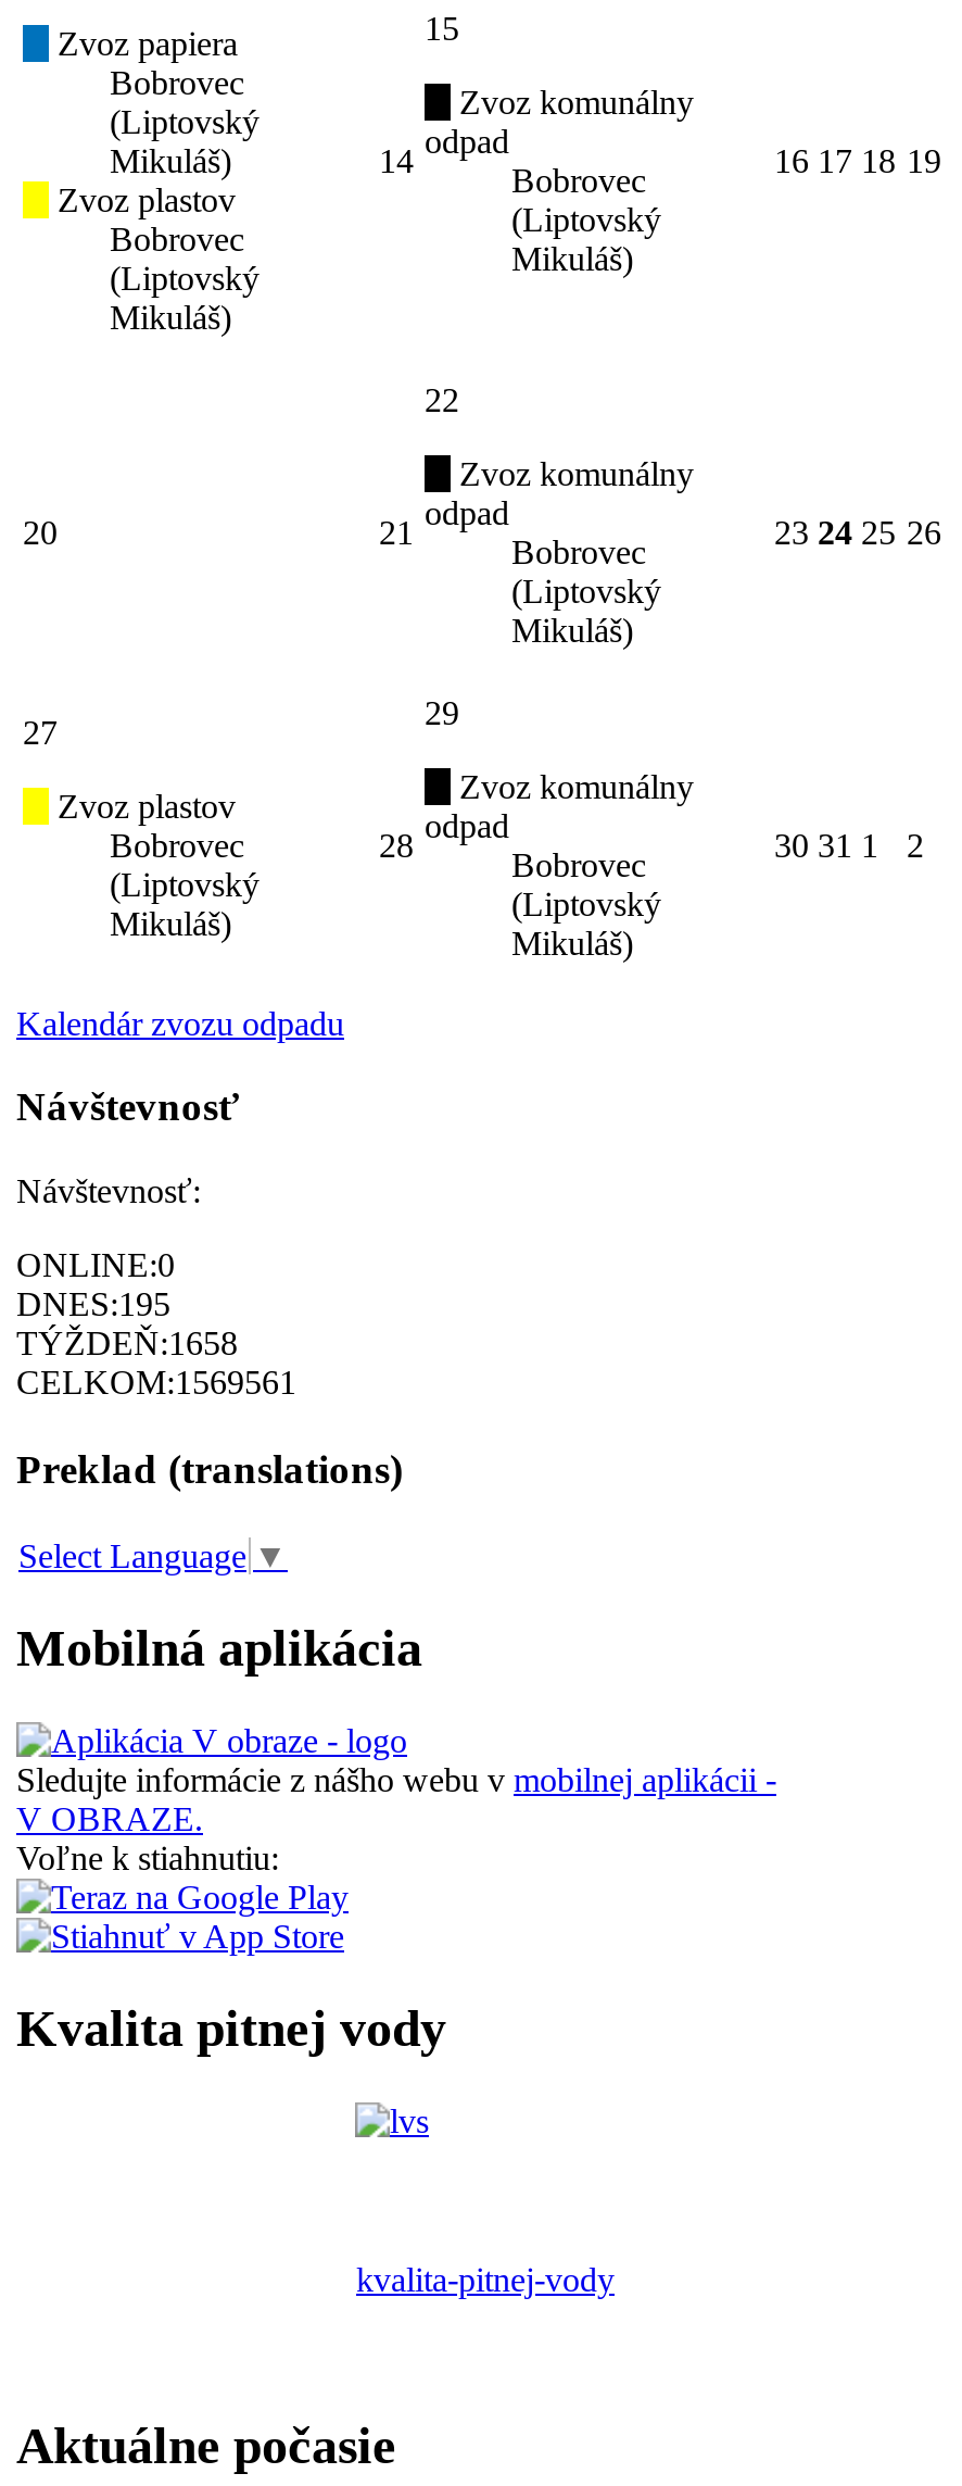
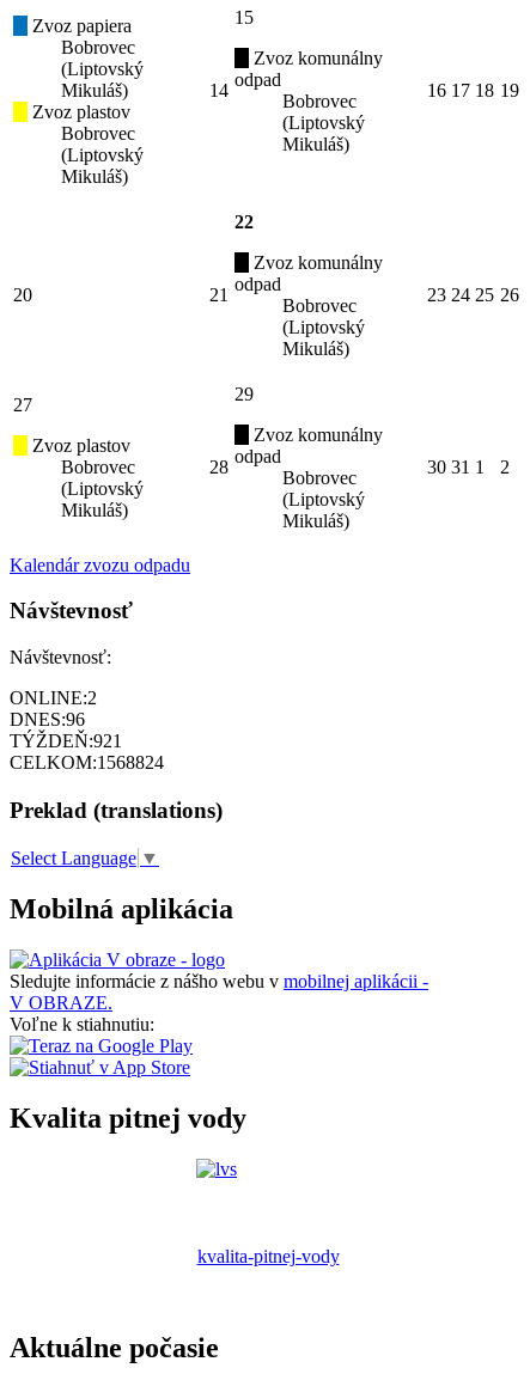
[16,1247,175,1284] ONLINE:0 -> [10,688,97,708] ONLINE:2
[16,1286,170,1323] DNES:195 -> [10,709,85,730] DNES:96
[16,1325,238,1362] TÝŽDEŇ:1658 -> [10,731,122,751] TÝŽDEŇ:921
[16,1364,296,1401] CELKOM:1569561 -> [10,752,164,773] CELKOM:1568824

